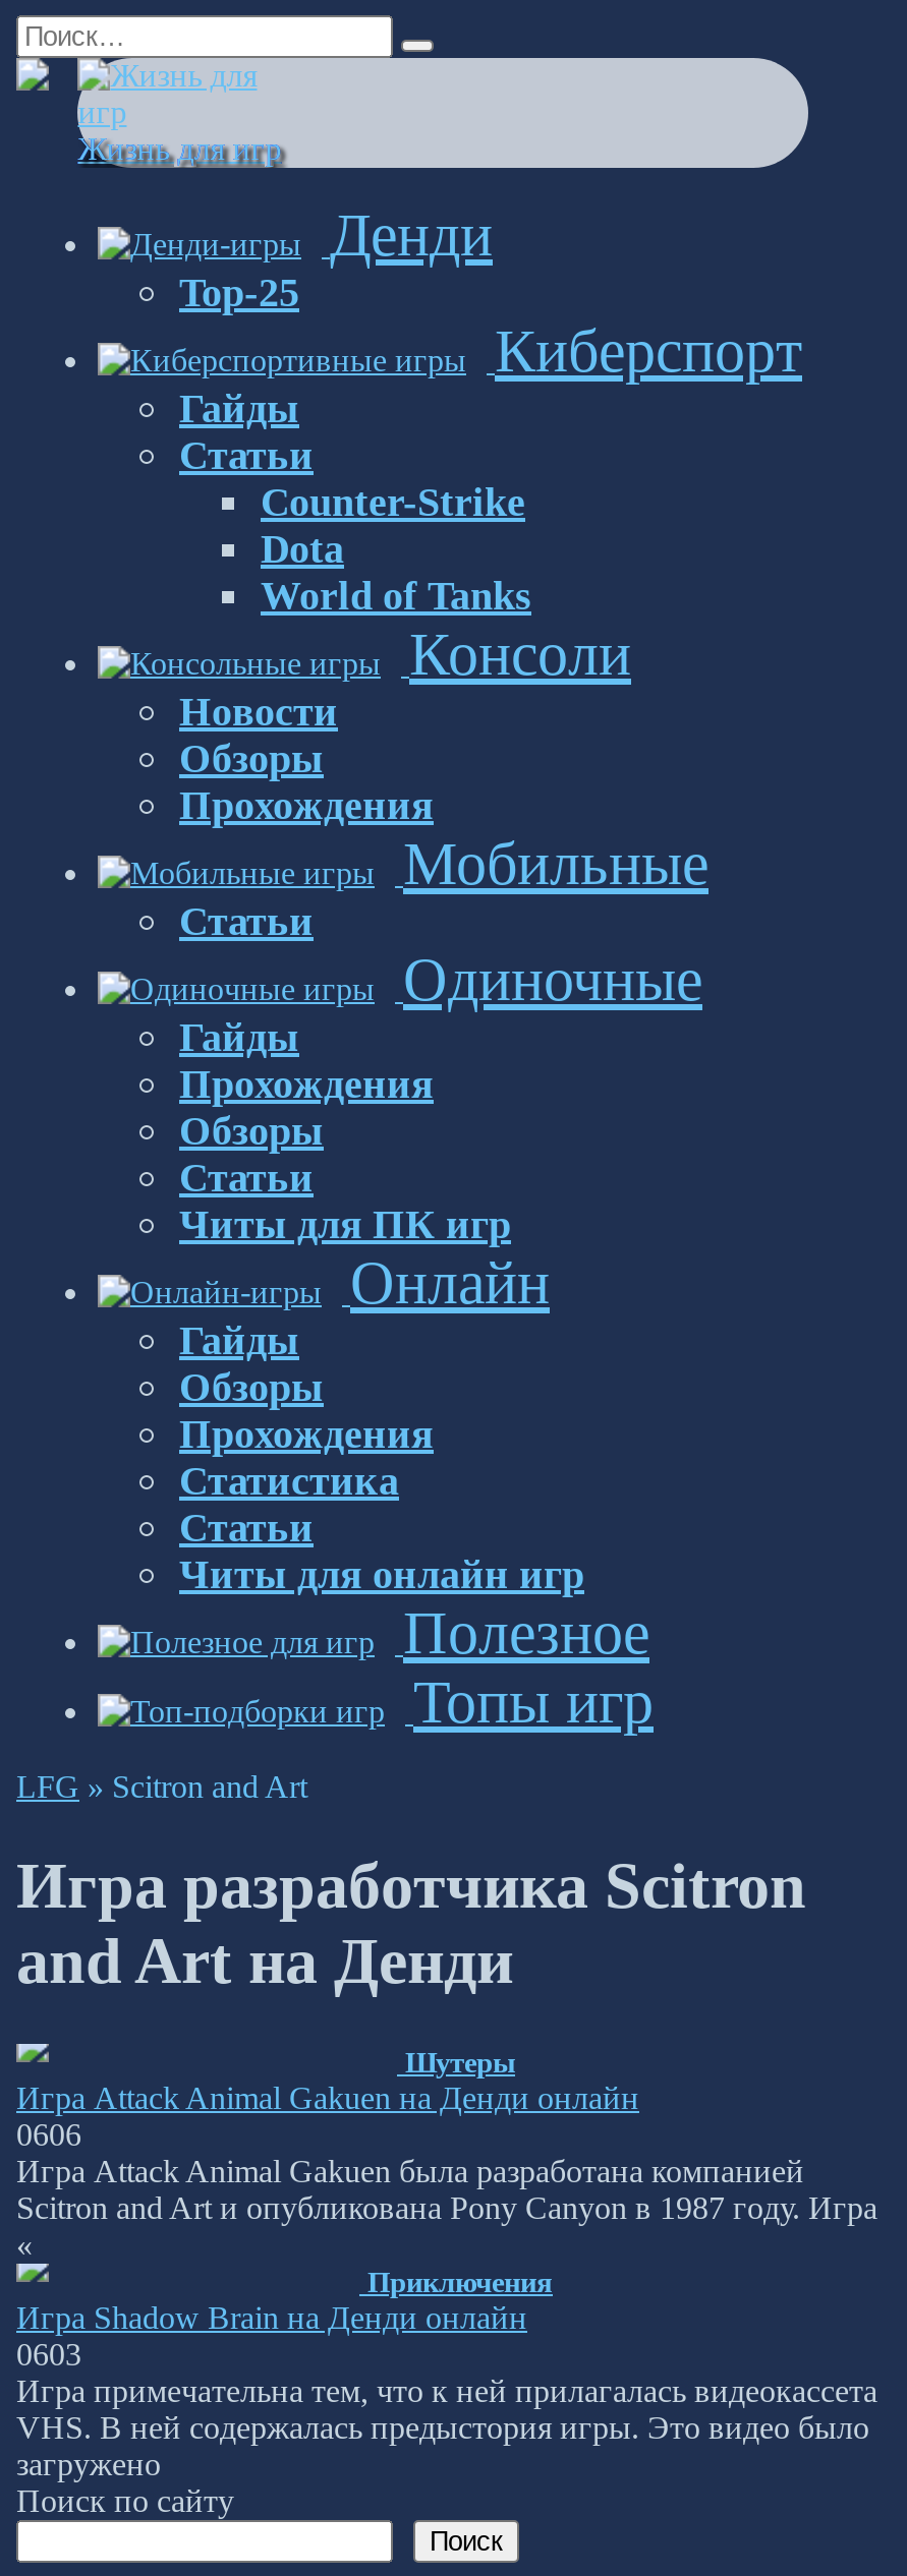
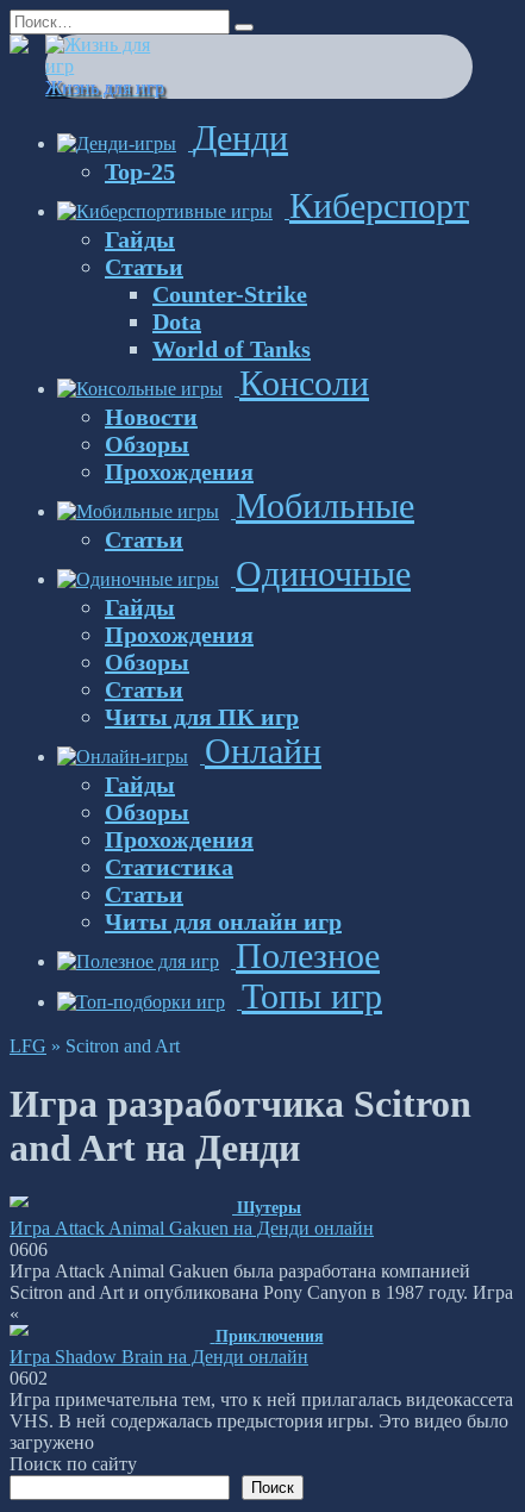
[16,2337,81,2371] 0603 -> [10,1368,48,1388] 0602

